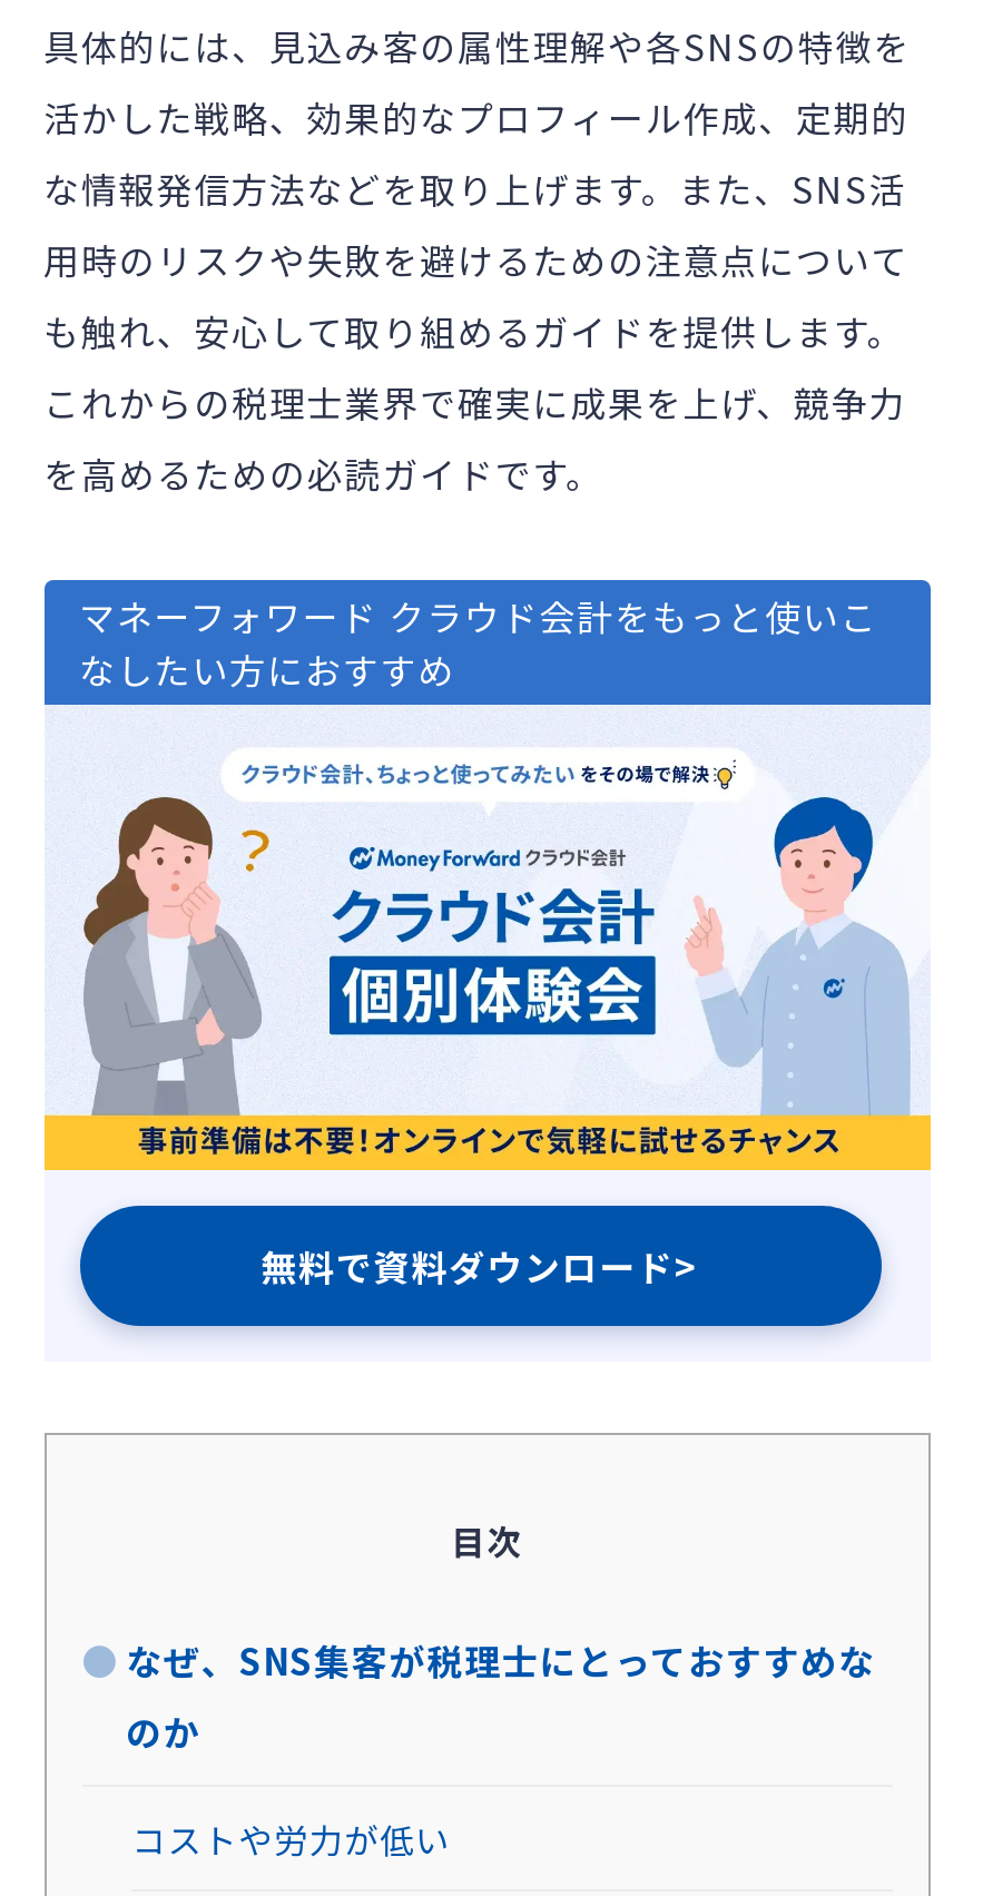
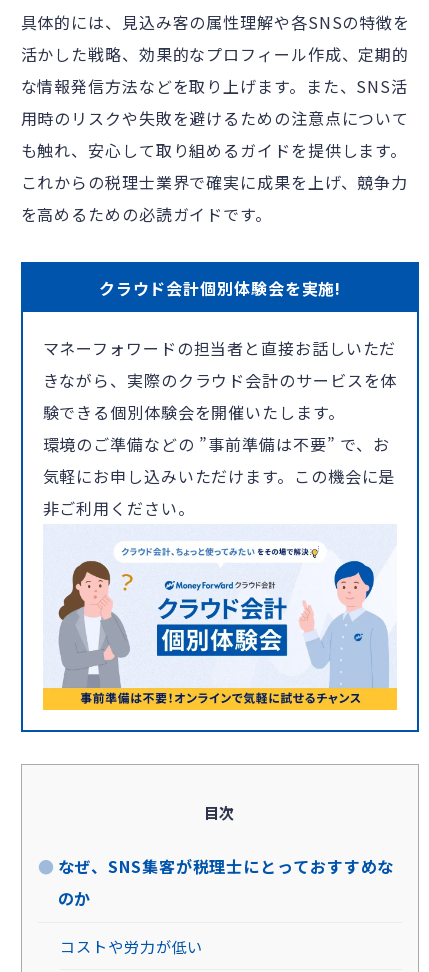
[42,580,933,1362] [image] | マネーフォワード クラウド会計をもっと使いこ | なしたい方におすすめ -> [20,263,420,733] [image] | クラウド会計個別体験会を実施!
[261,1238,699,1292] 無料で資料ダウンロード> -> [42,336,397,520] マネーフォワードの担当者と直接お話しいただ | きながら、実際のクラウド会計のサービスを体 | 験できる個別体験会を開催いたします。 | 環境のご準備などの ”事前準備は不要” で、お | 気軽にお申し込みいただけます。この機会に是 | 非ご利用ください。

